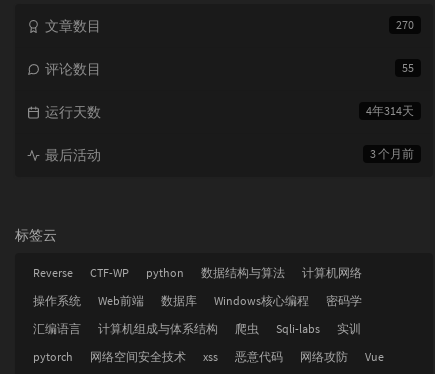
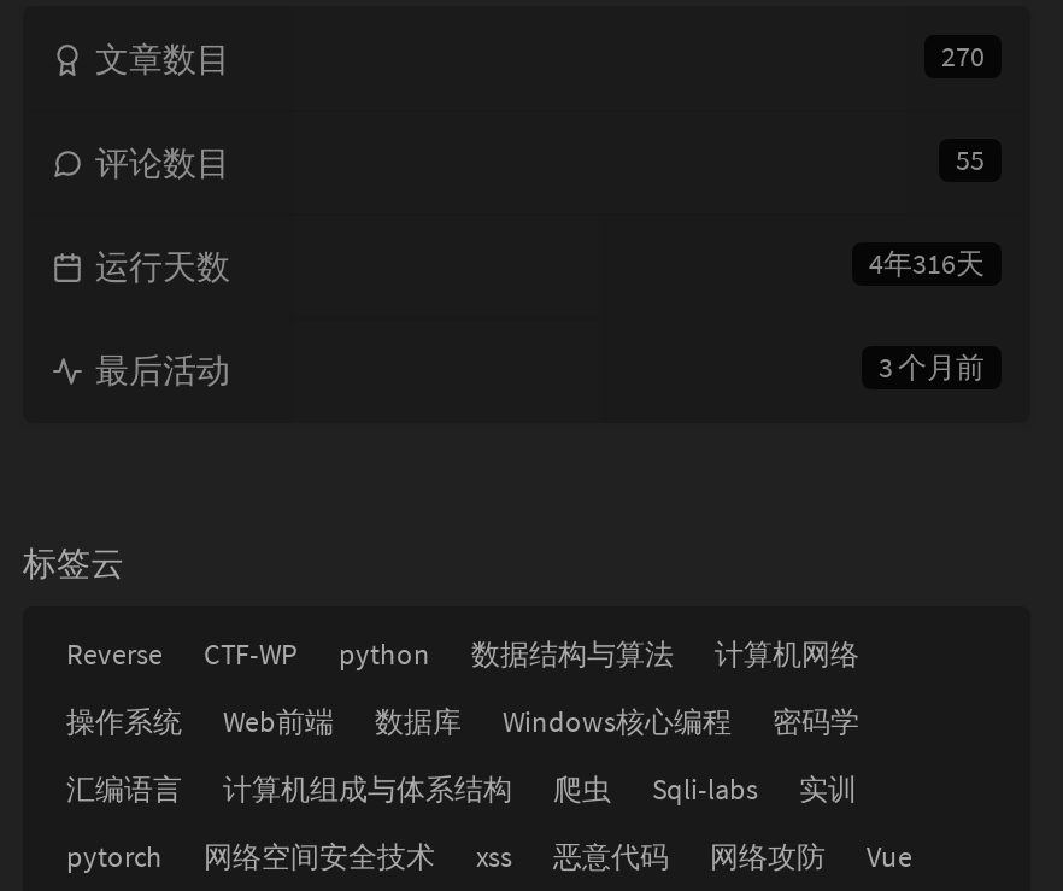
[366,103,414,118] 4年314天 -> [869,245,985,281] 4年316天

